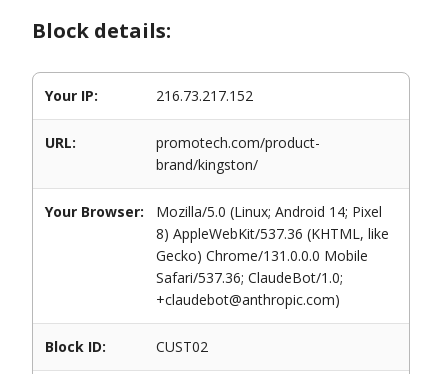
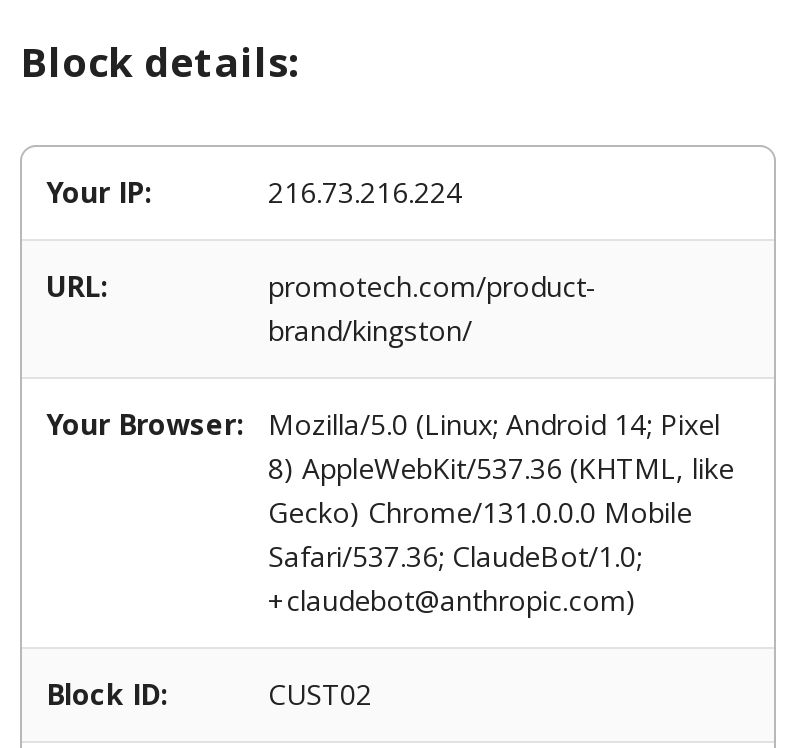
[156,86,253,105] 216.73.217.152 -> [268,173,462,211] 216.73.216.224

